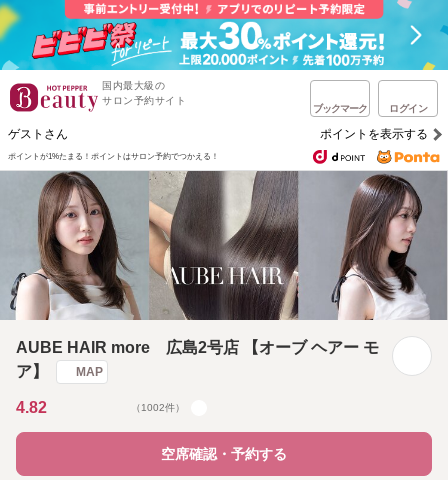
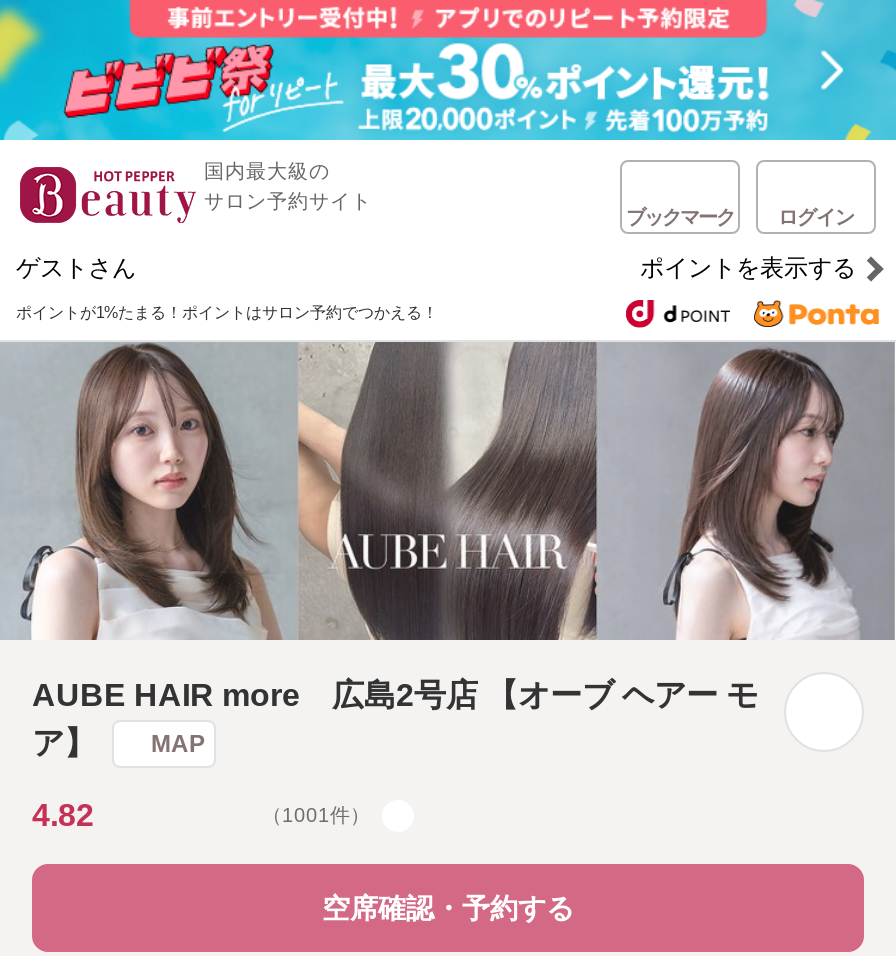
[131,402,185,413] （1002件） -> [262,804,370,826] （1001件）

